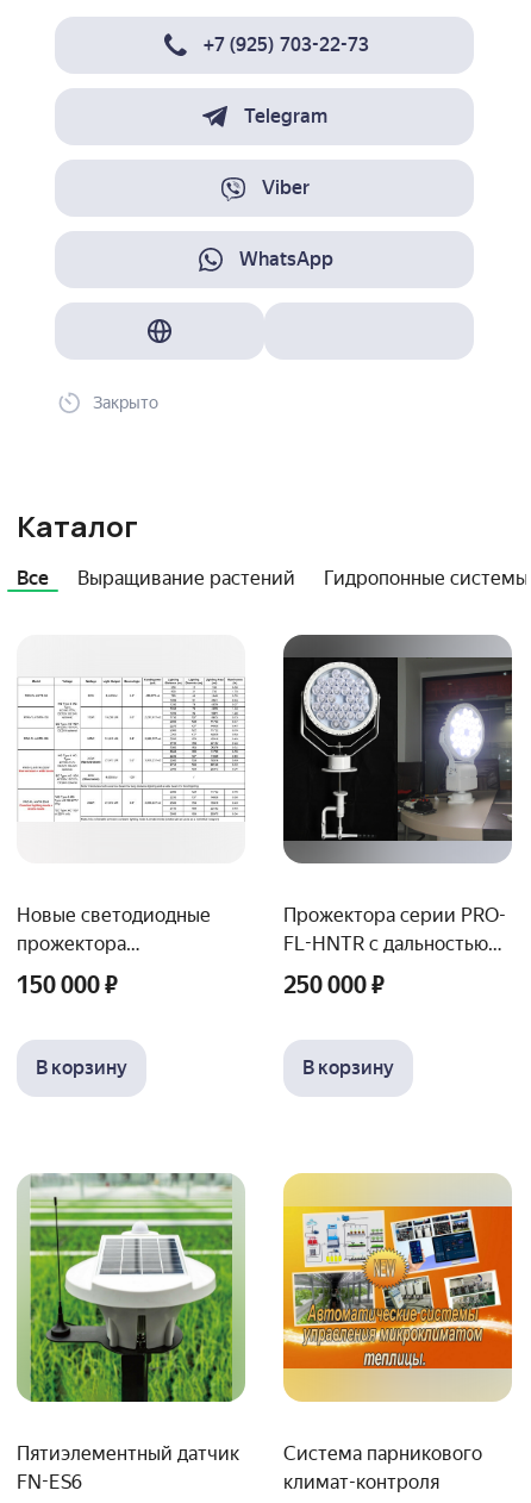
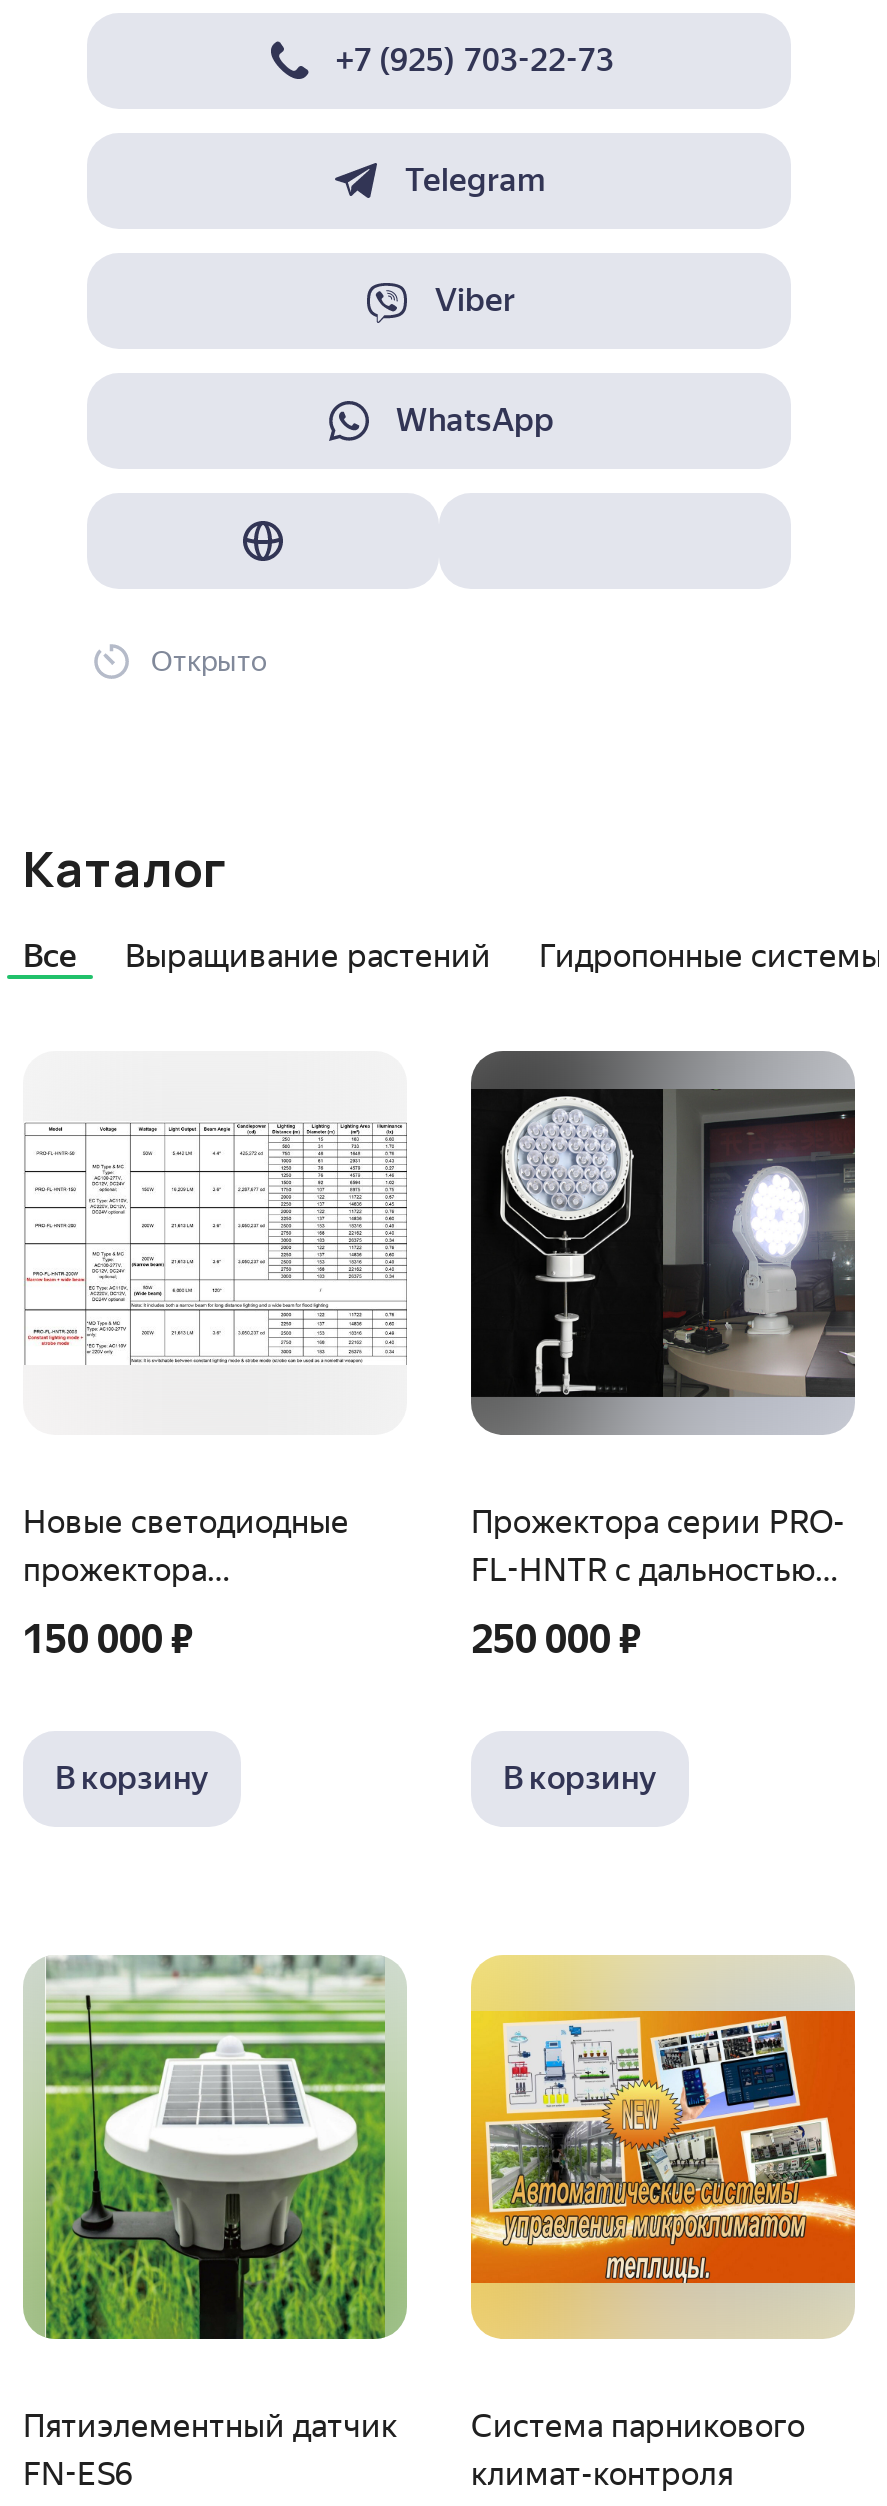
[93,393,158,412] Закрыто -> [151,645,267,677] Открыто

